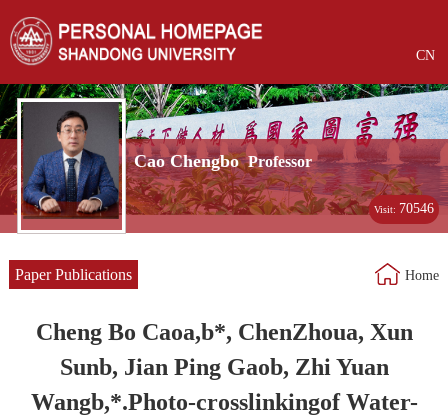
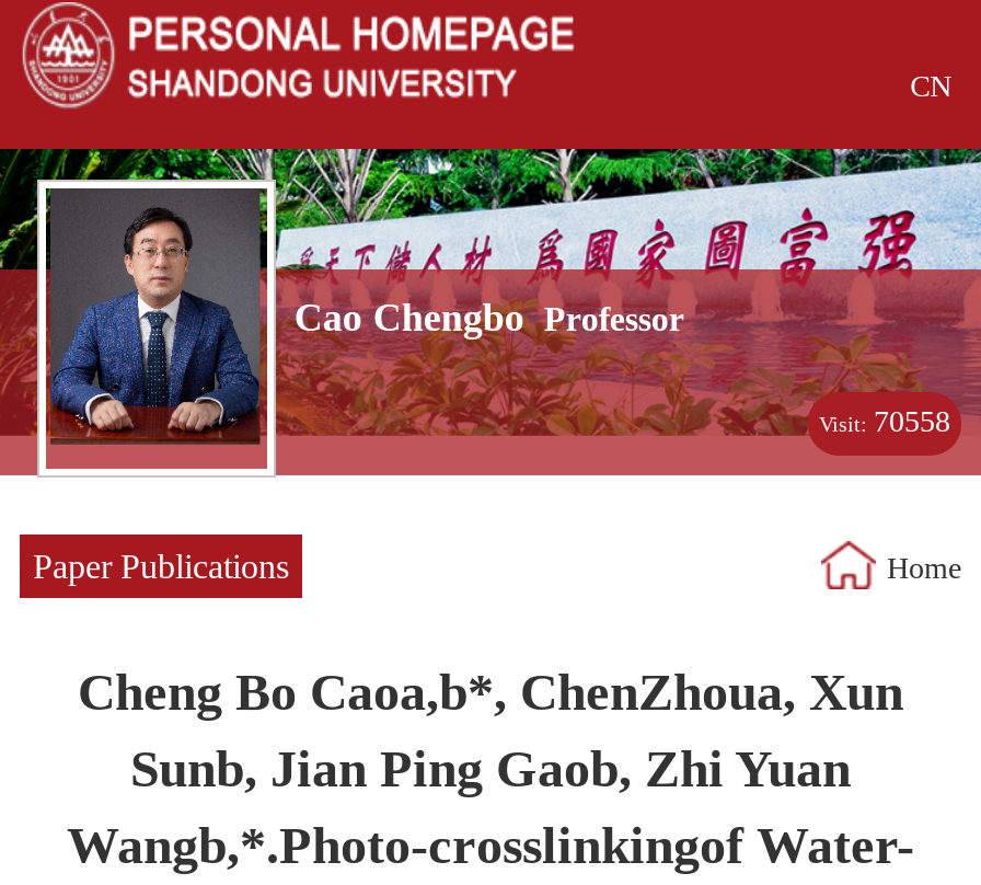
[374,201,434,216] Visit: 70546 -> [819,405,950,438] Visit: 70558

